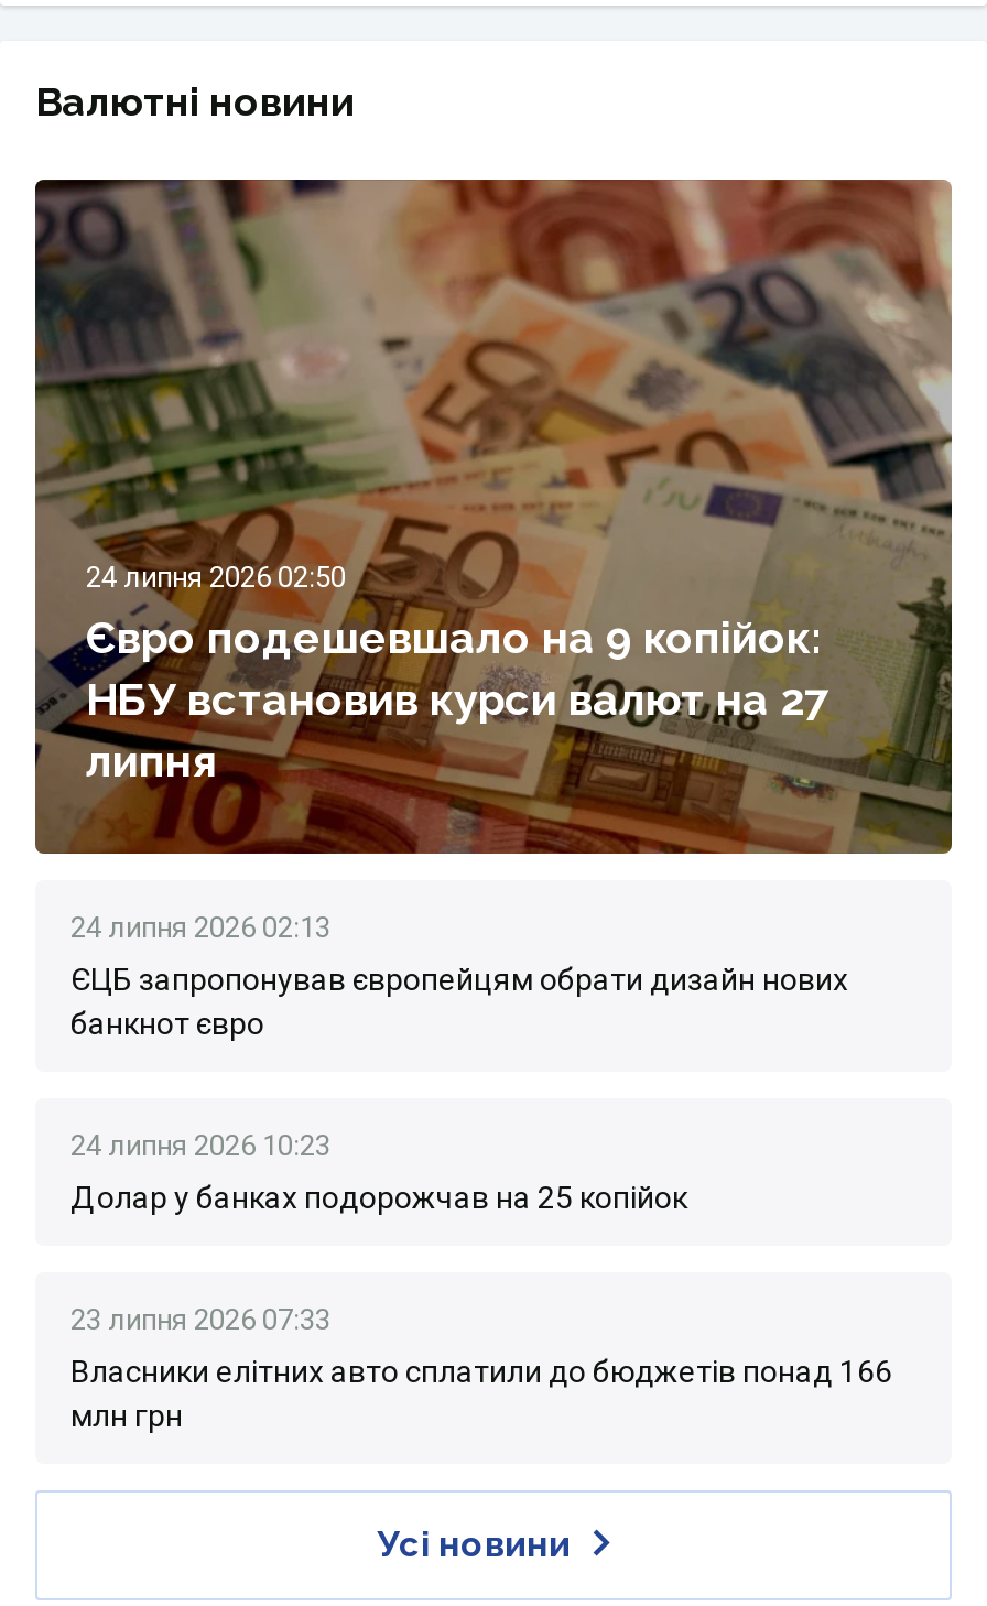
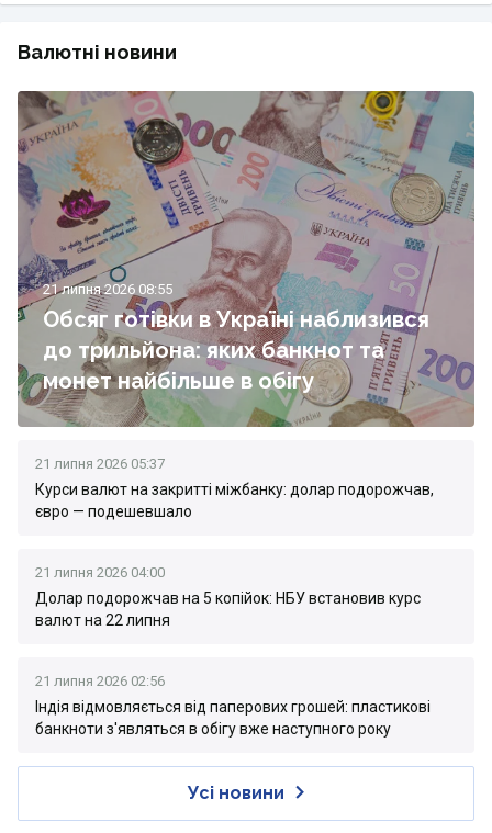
[35,177,952,856] [image] | 24 липня 2026 02:50 | Євро подешевшало на 9 копійок: | НБУ встановив курси валют на 27 | липня -> [16,90,476,428] [image] | 21 липня 2026 08:55 | Обсяг готівки в Україні наблизився | до трильйона: яких банкнот та | монет найбільше в обігу
[70,911,330,944] 24 липня 2026 02:13 -> [35,455,165,472] 21 липня 2026 05:37
[70,962,848,1041] ЄЦБ запропонував європейцям обрати дизайн нових | банкнот євро -> [35,481,434,520] Курси валют на закритті міжбанку: долар подорожчав, | євро — подешевшало
[70,1129,330,1162] 24 липня 2026 10:23 -> [35,564,165,581] 21 липня 2026 04:00
[70,1180,687,1215] Долар у банках подорожчав на 25 копійок -> [35,589,421,629] Долар подорожчав на 5 копійок: НБУ встановив курс | валют на 22 липня
[70,1303,330,1336] 23 липня 2026 07:33 -> [35,673,165,689] 21 липня 2026 02:56
[70,1354,892,1433] Власники елітних авто сплатили до бюджетів понад 166 | млн грн -> [35,698,431,738] Індія відмовляється від паперових грошей: пластикові | банкноти з'являться в обігу вже наступного року

